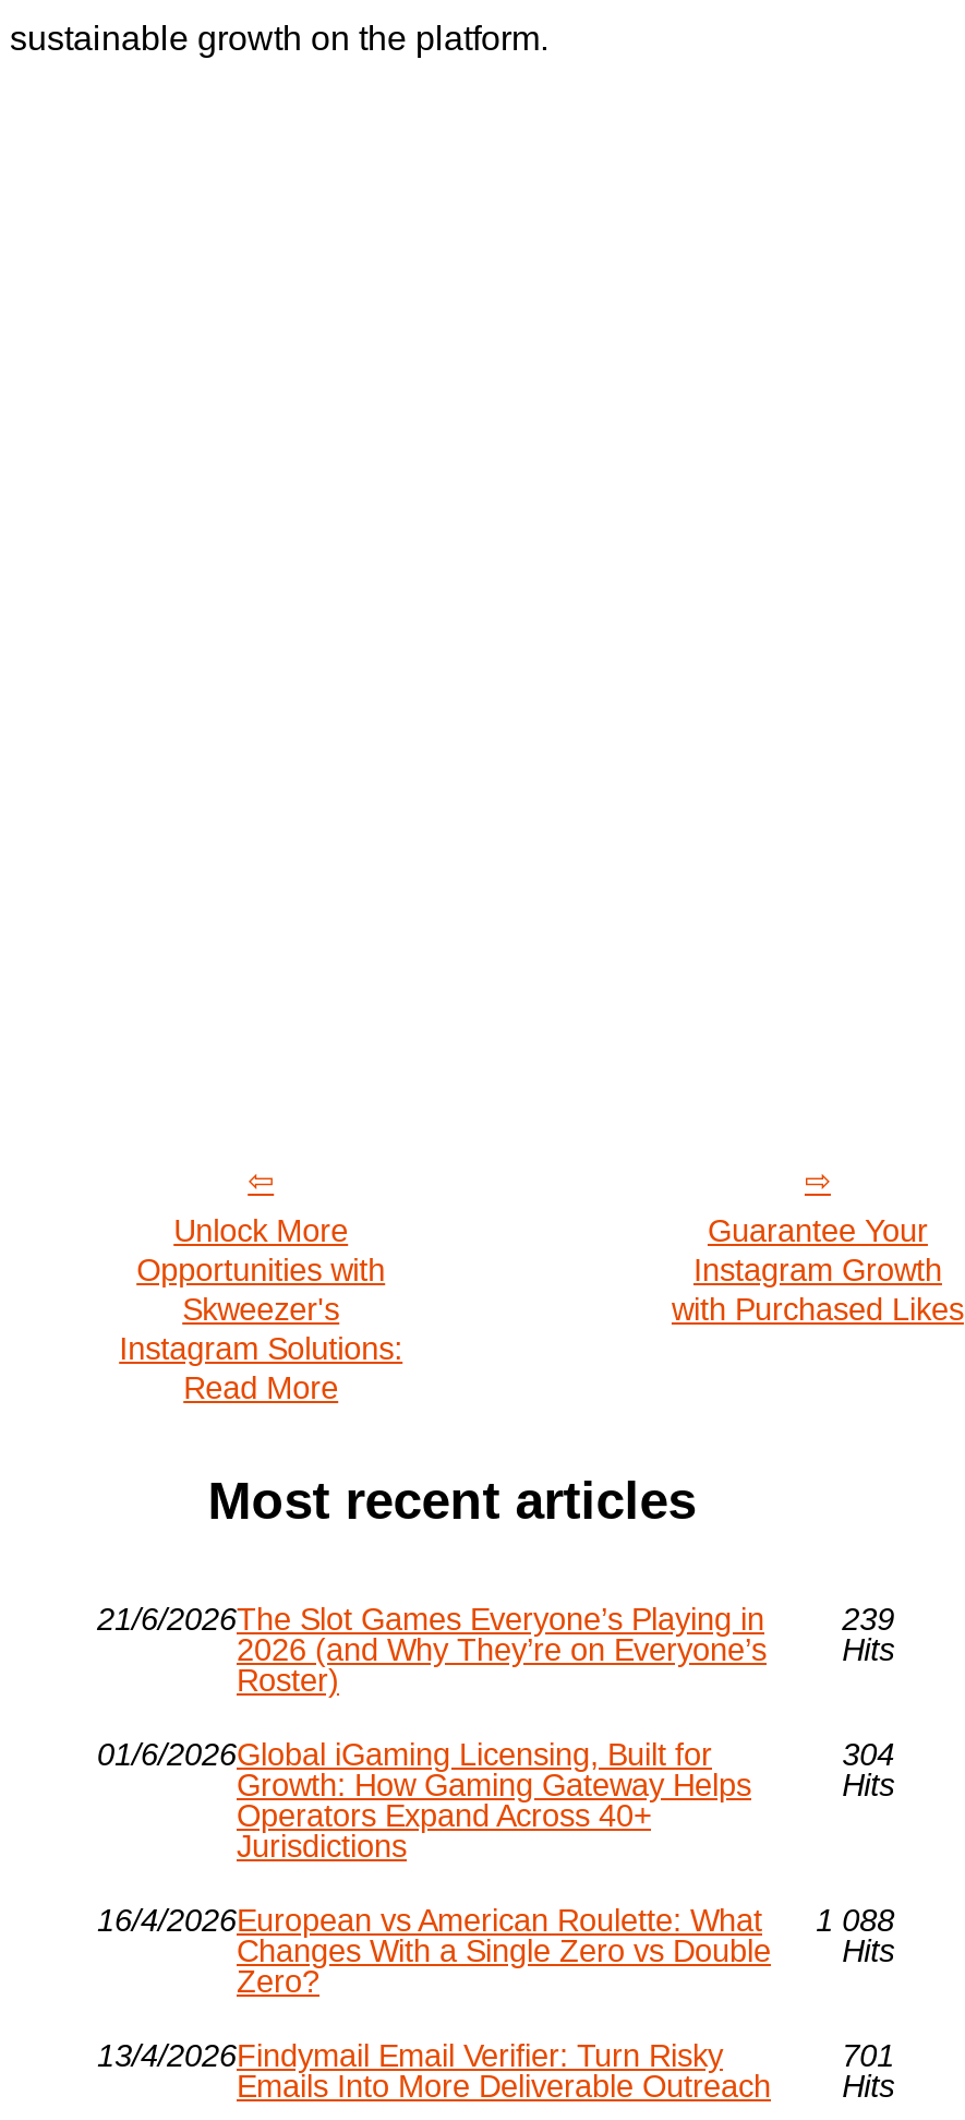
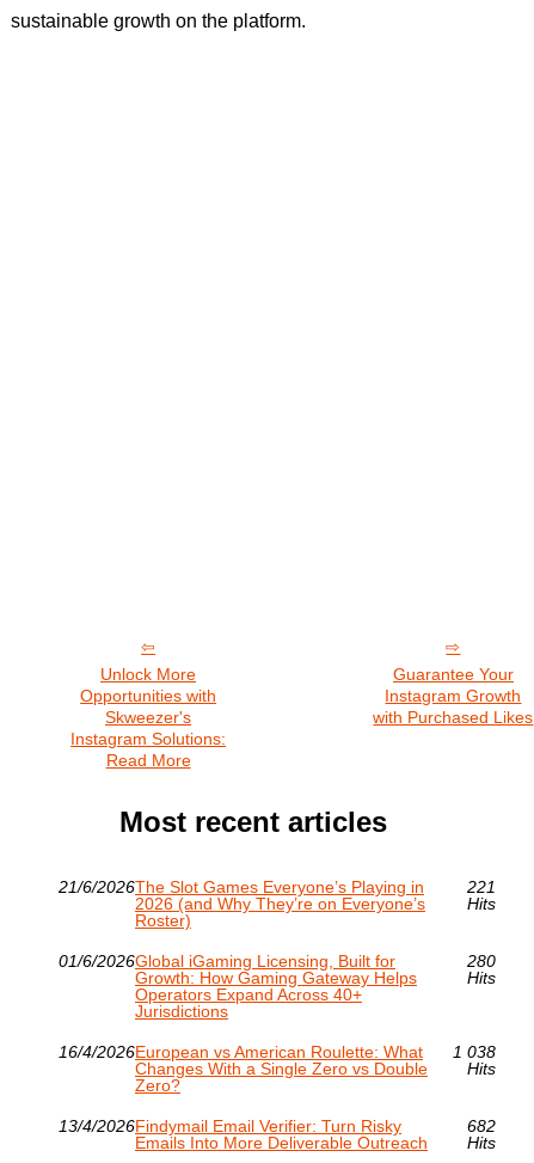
[842,1602,894,1636] 239 -> [467,877,495,896] 221
[842,1737,894,1772] 304 -> [467,951,495,970] 280
[97,1903,894,1938] 16/4/2026European vs American Roulette: What 1 088 -> [59,1042,495,1061] 16/4/2026European vs American Roulette: What 1 038
[842,2038,894,2073] 701 -> [467,1116,495,1135] 682

